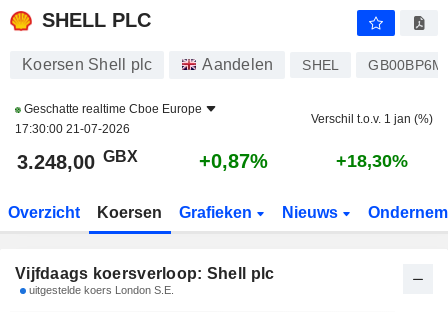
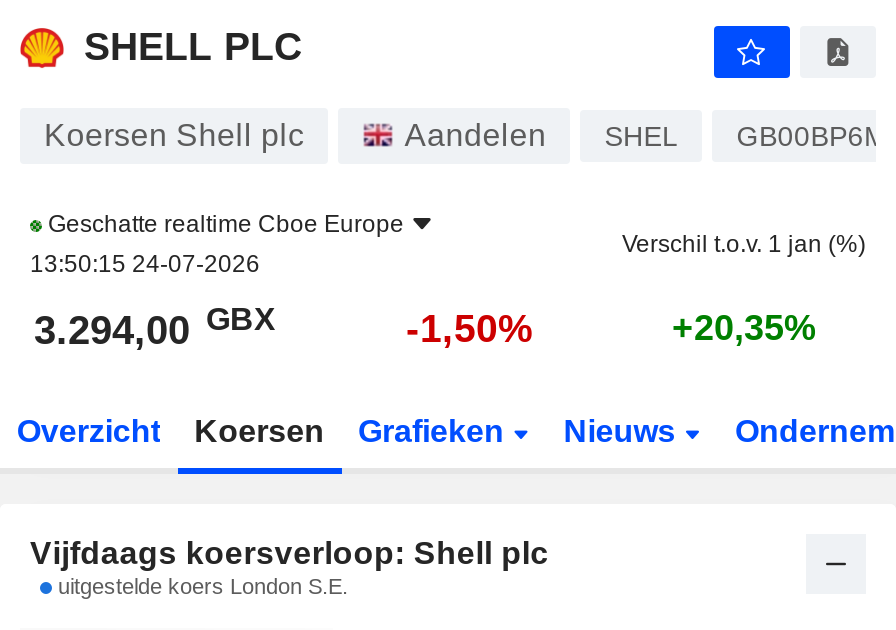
[15,122,130,136] 17:30:00 21-07-2026 -> [30,250,260,278] 13:50:15 24-07-2026
[17,147,138,173] 3.248,00 GBX -> [34,301,276,352] 3.294,00 GBX
[199,150,268,172] +0,87% -> [406,306,534,350] -1,50%
[336,151,408,171] +18,30% -> [672,308,816,348] +20,35%

